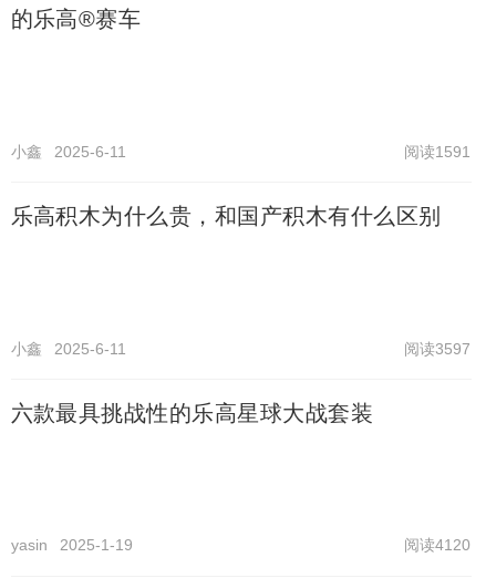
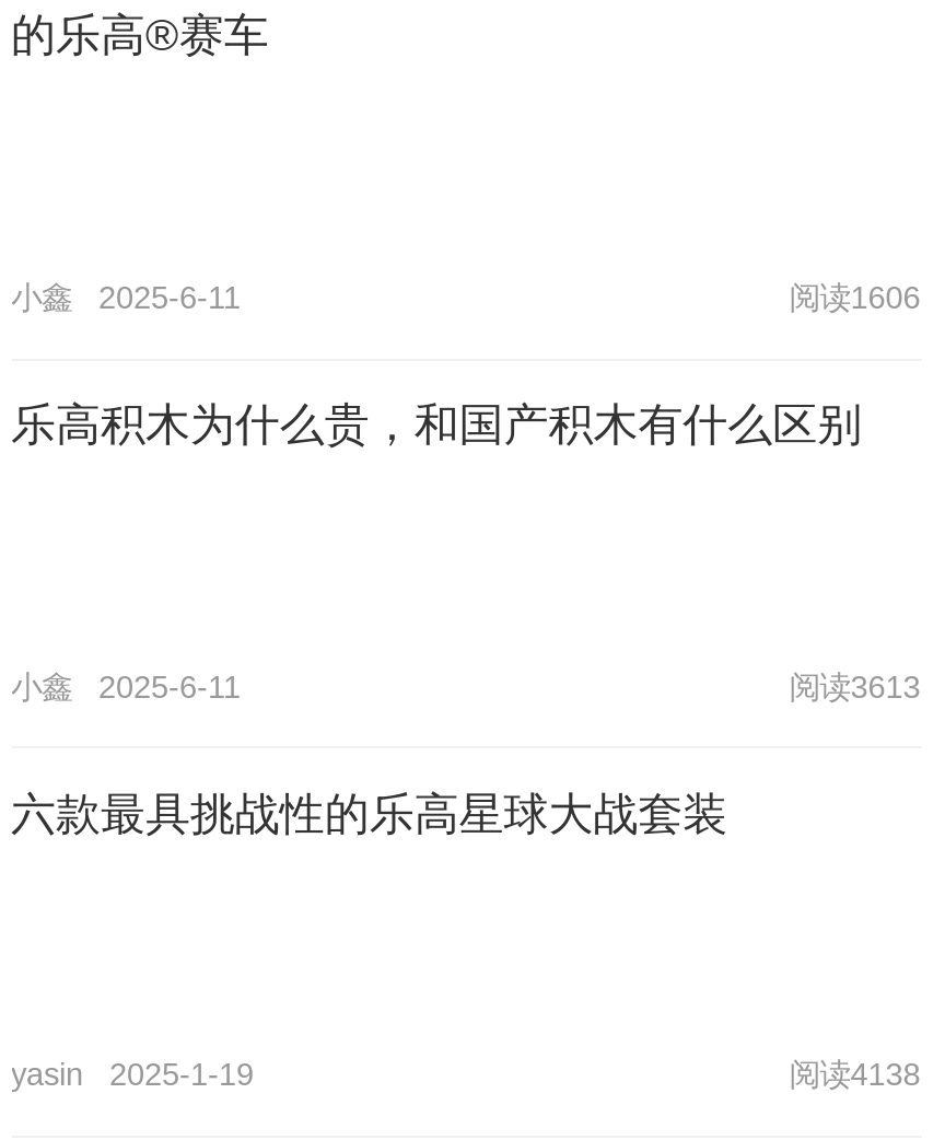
[404,143,471,160] 阅读1591 -> [789,280,920,315] 阅读1606
[404,339,471,357] 阅读3597 -> [789,669,920,704] 阅读3613
[404,536,471,554] 阅读4120 -> [789,1058,920,1093] 阅读4138

